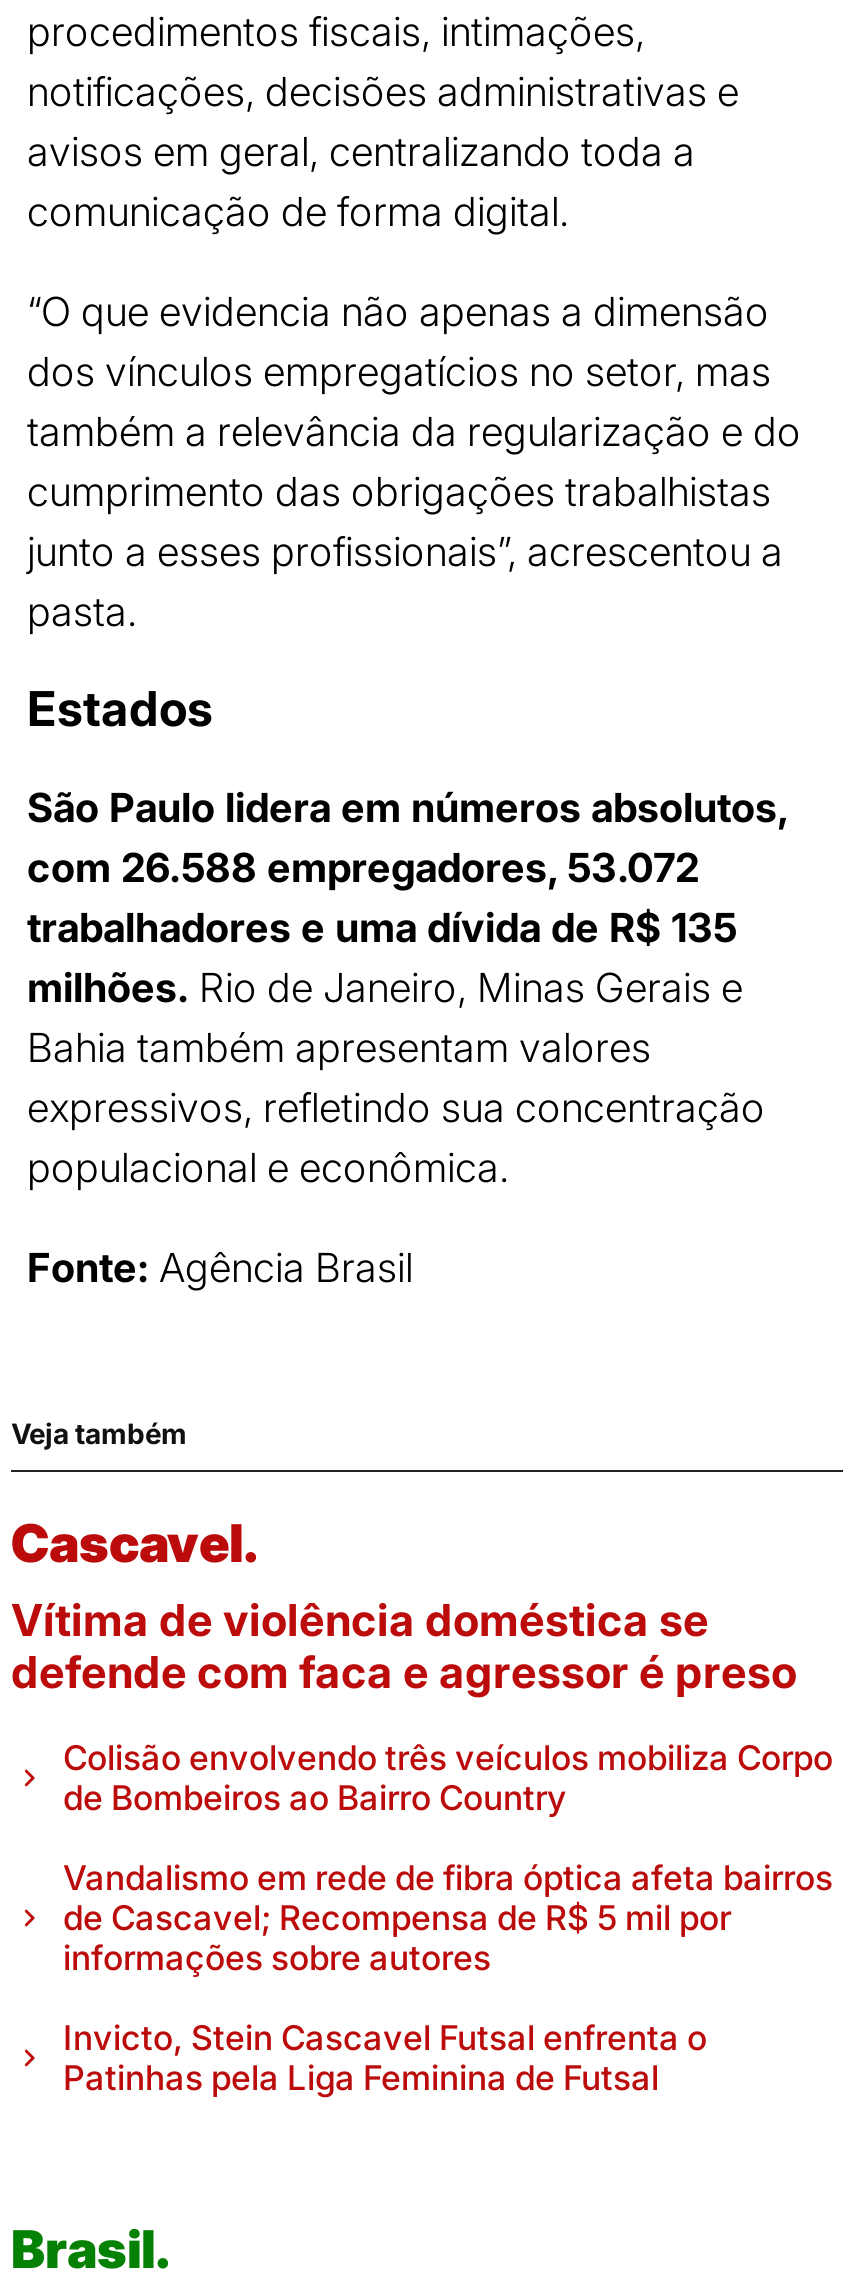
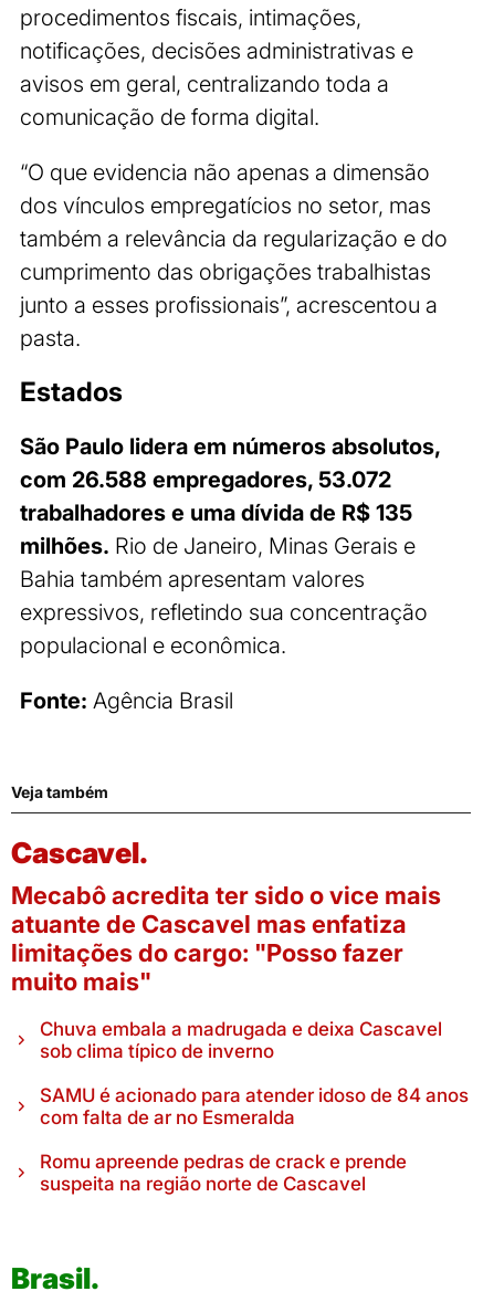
[11,1594,797,1698] Vítima de violência doméstica se | defende com faca e agressor é preso -> [11,881,441,996] Mecabô acredita ter sido o vice mais | atuante de Cascavel mas enfatiza | limitações do cargo: "Posso fazer | muito mais"
[63,1738,833,1818] Colisão envolvendo três veículos mobiliza Corpo | de Bombeiros ao Bairro Country -> [40,1018,442,1062] Chuva embala a madrugada e deixa Cascavel | sob clima típico de inverno
[63,1858,833,1978] Vandalismo em rede de fibra óptica afeta bairros | de Cascavel; Recompensa de R$ 5 mil por | informações sobre autores -> [40,1084,469,1128] SAMU é acionado para atender idoso de 84 anos | com falta de ar no Esmeralda
[63,2018,707,2098] Invicto, Stein Cascavel Futsal enfrenta o | Patinhas pela Liga Feminina de Futsal -> [40,1151,407,1195] Romu apreende pedras de crack e prende | suspeita na região norte de Cascavel

